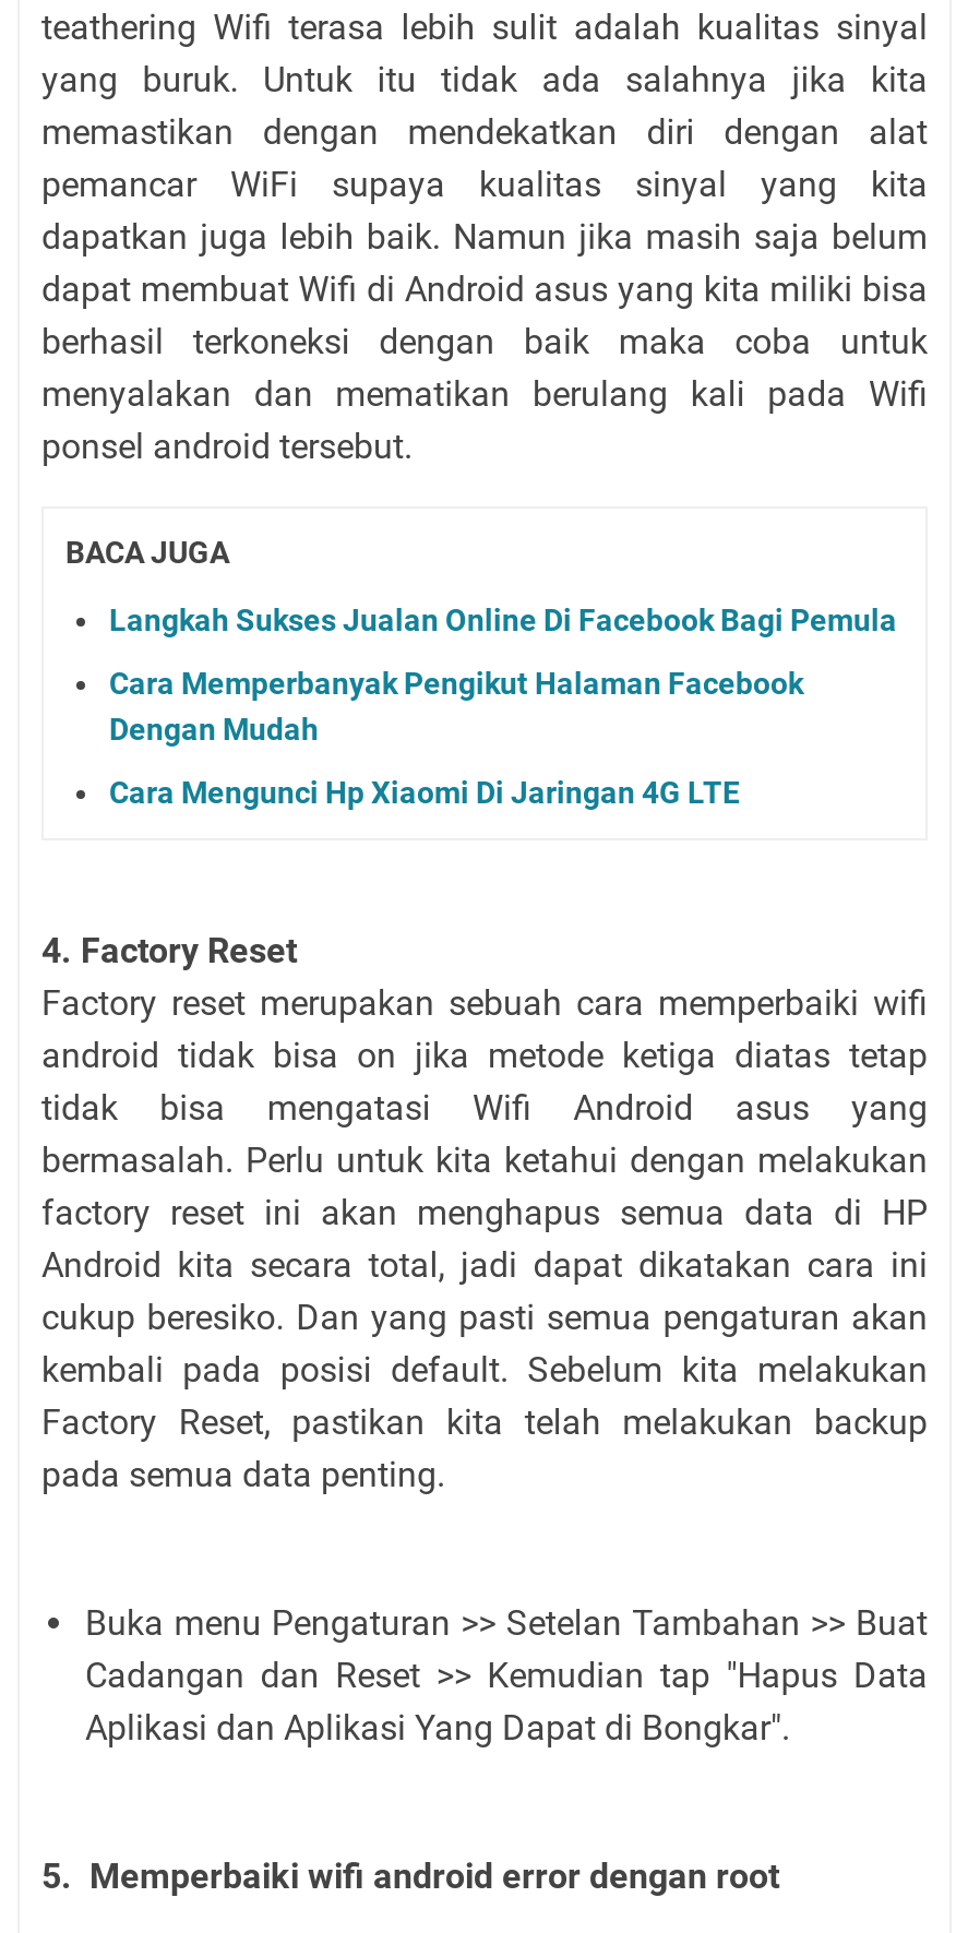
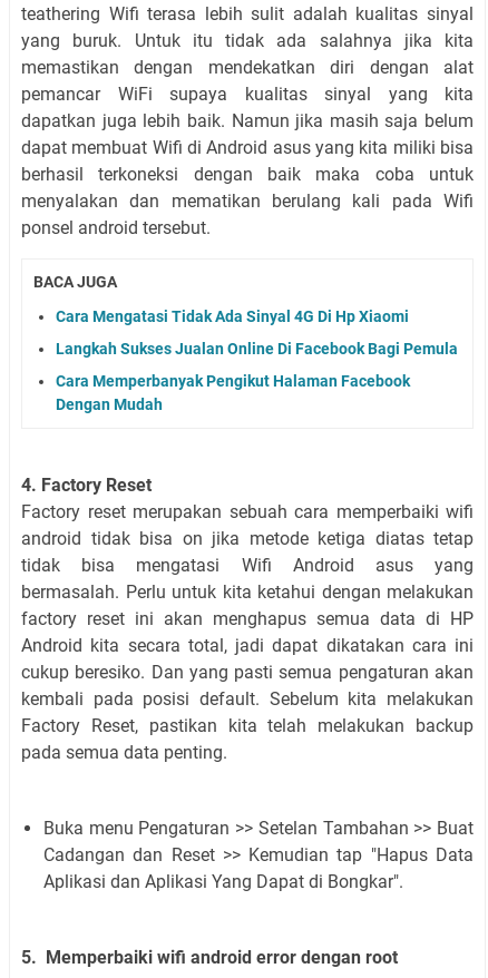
none -> [56,307,409,325] Cara Mengatasi Tidak Ada Sinyal 4G Di Hp Xiaomi
moved [109,602,897,746] -> [56,339,458,413]: Langkah Sukses Jualan Online Di Facebook Bagi Pemula | Cara Memperbanyak Pengikut Halaman Facebook | Dengan Mudah
[109,774,740,809] Cara Mengunci Hp Xiaomi Di Jaringan 4G LTE -> none

